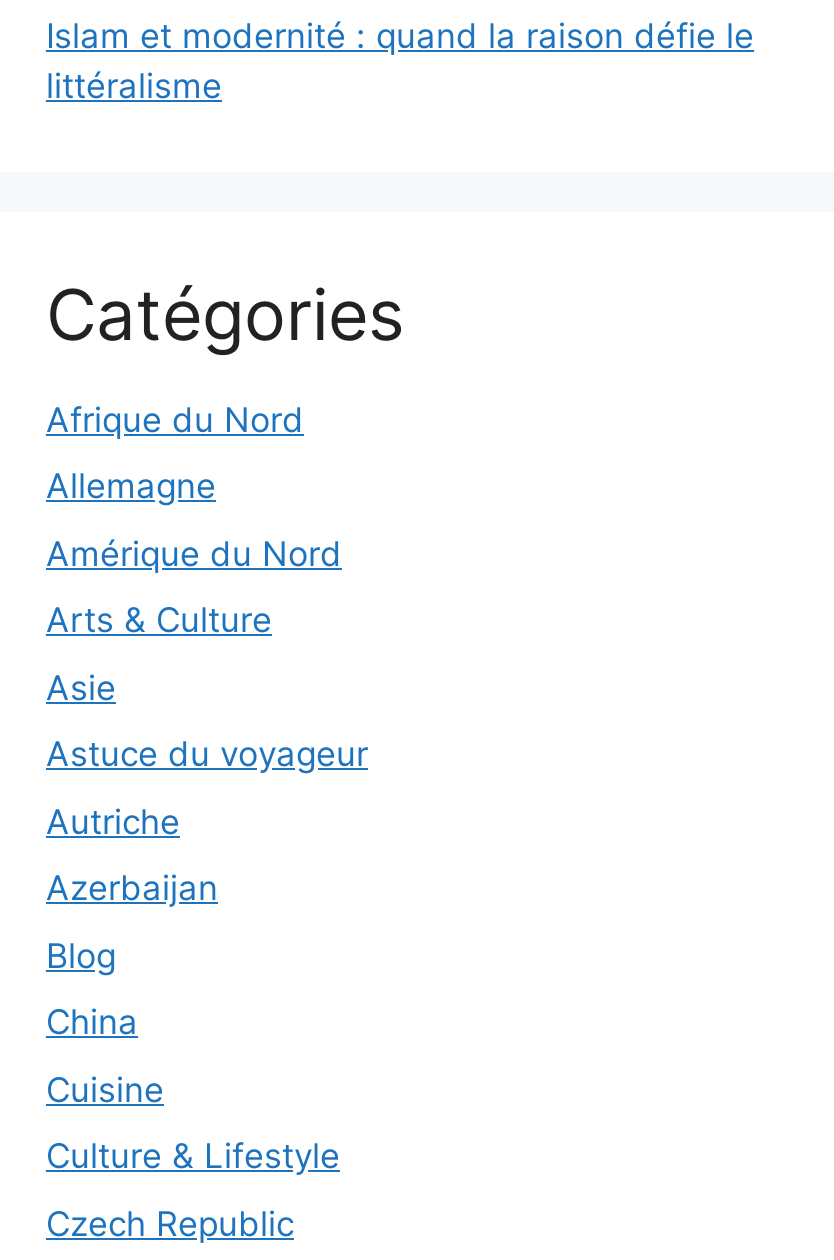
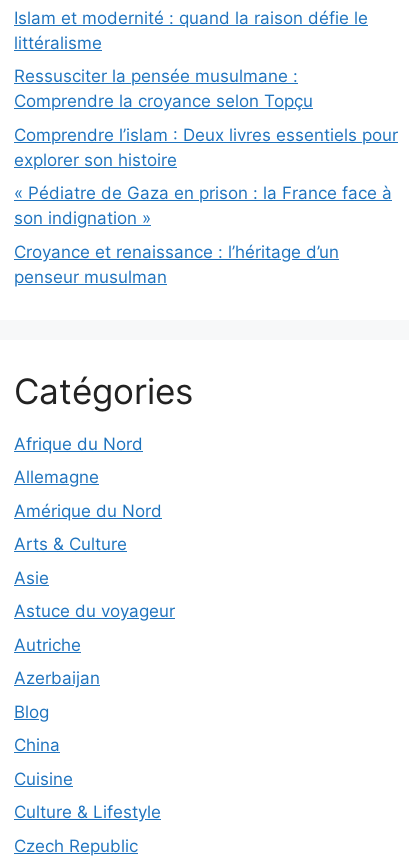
none -> [14,66,398,287] Ressusciter la pensée musulmane : | Comprendre la croyance selon Topçu | Comprendre l’islam : Deux livres essentiels pour | explorer son histoire | « Pédiatre de Gaza en prison : la France face à | son indignation » | Croyance et renaissance : l’héritage d’un | penseur musulman

